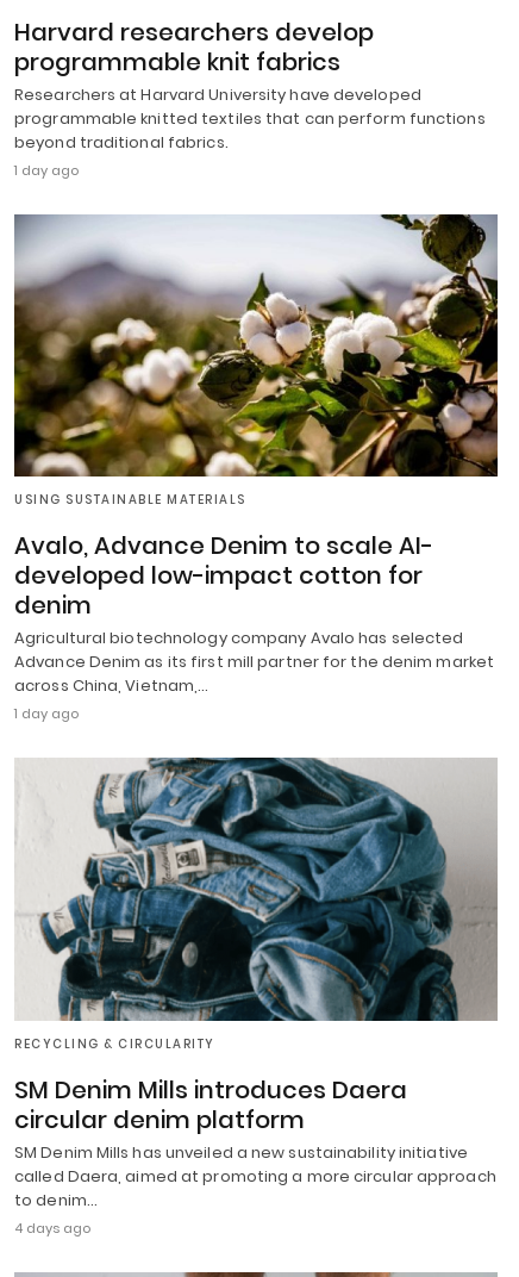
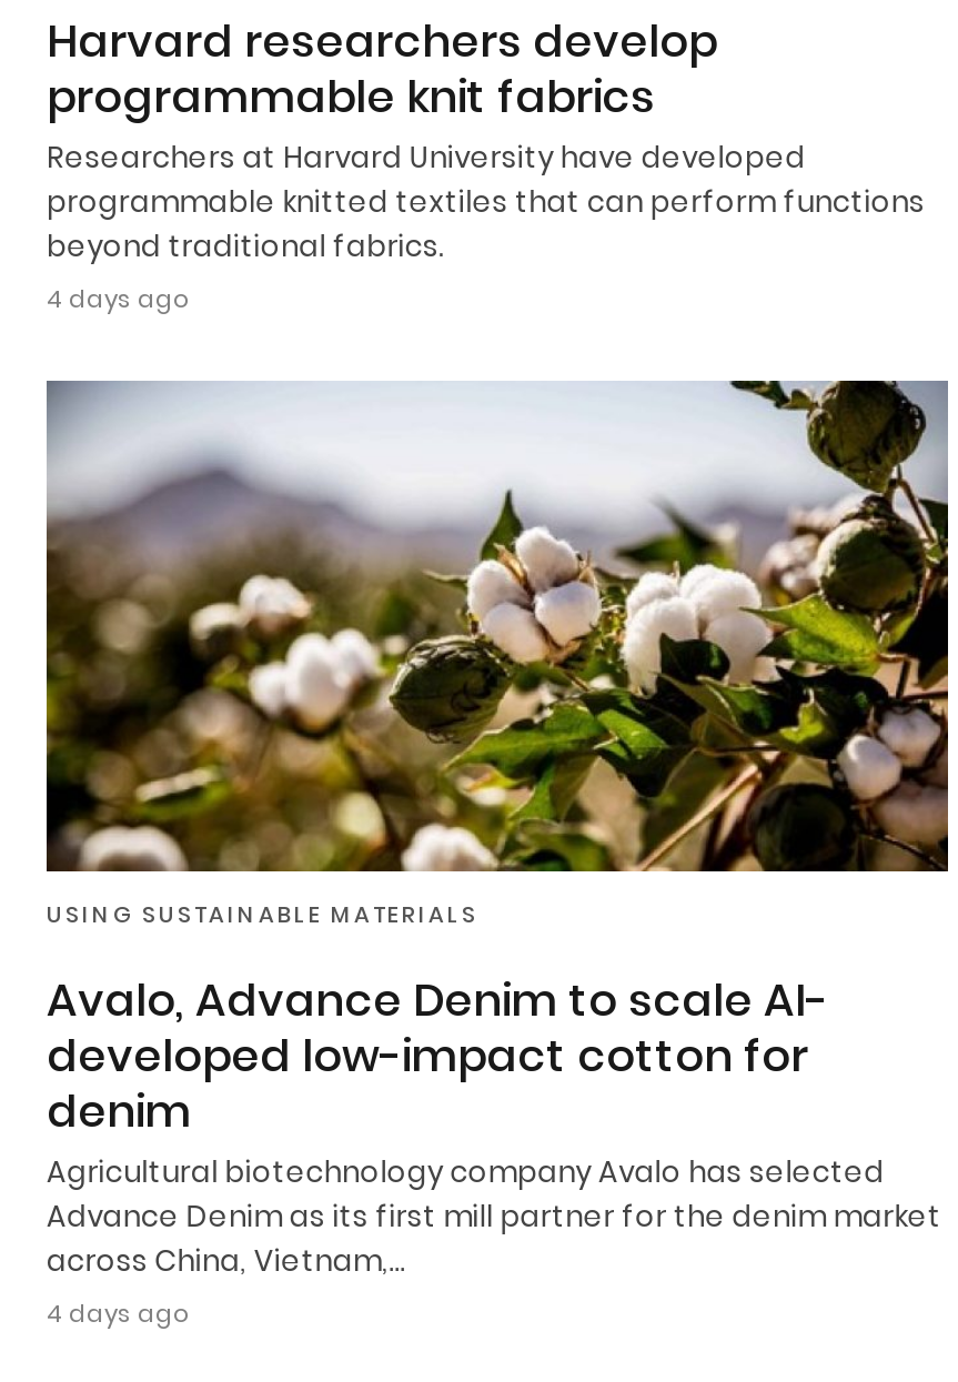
[14,160,79,179] 1 day ago -> [47,282,189,318] 4 days ago
[14,704,79,723] 1 day ago -> none
[14,756,499,1211] [image] | RECYCLING & CIRCULARITY | SM Denim Mills introduces Daera | circular denim platform | SM Denim Mills has unveiled a new sustainability initiative | called Daera, aimed at promoting a more circular approach | to denim… -> none

